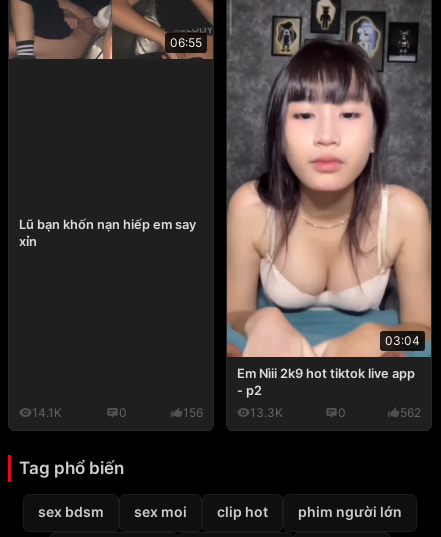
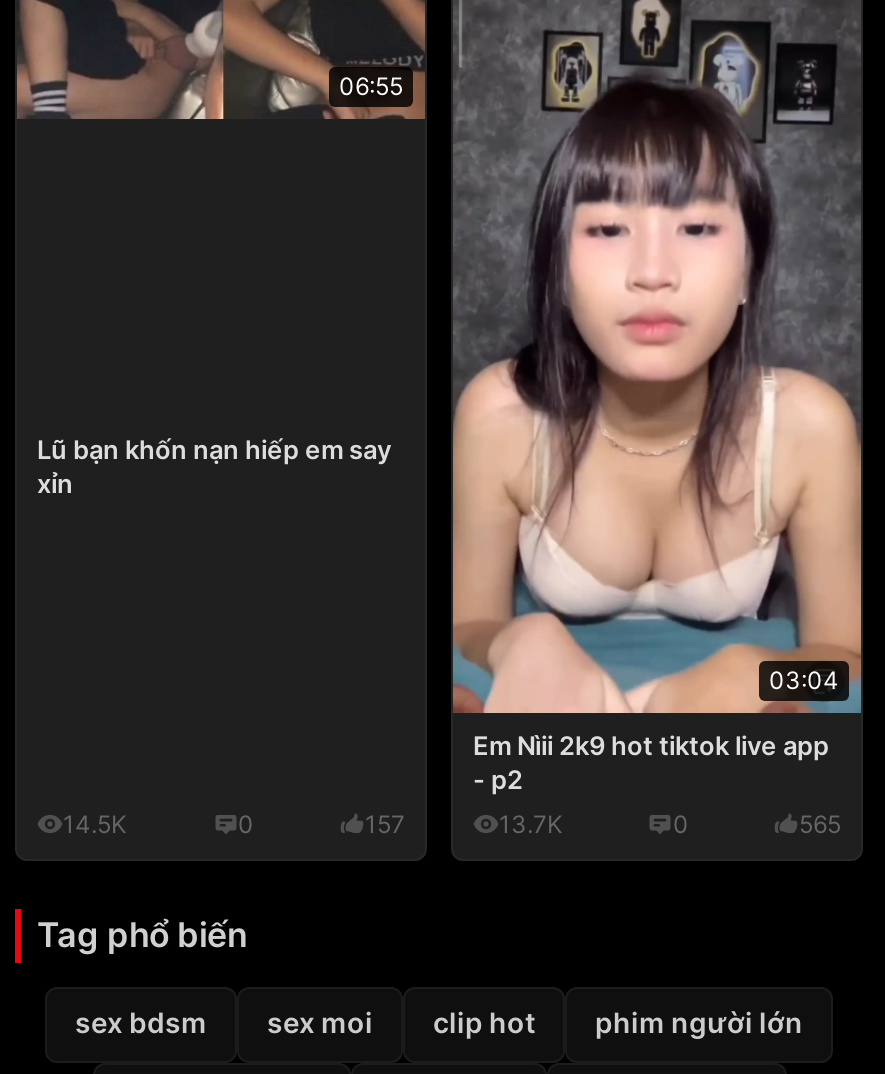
[32,405,62,420] 14.1K -> [63,810,127,840] 14.5K
[183,405,203,420] 156 -> [365,810,405,840] 157
[250,405,283,420] 13.3K -> [499,810,563,840] 13.7K
[400,405,421,420] 562 -> [799,810,841,840] 565

